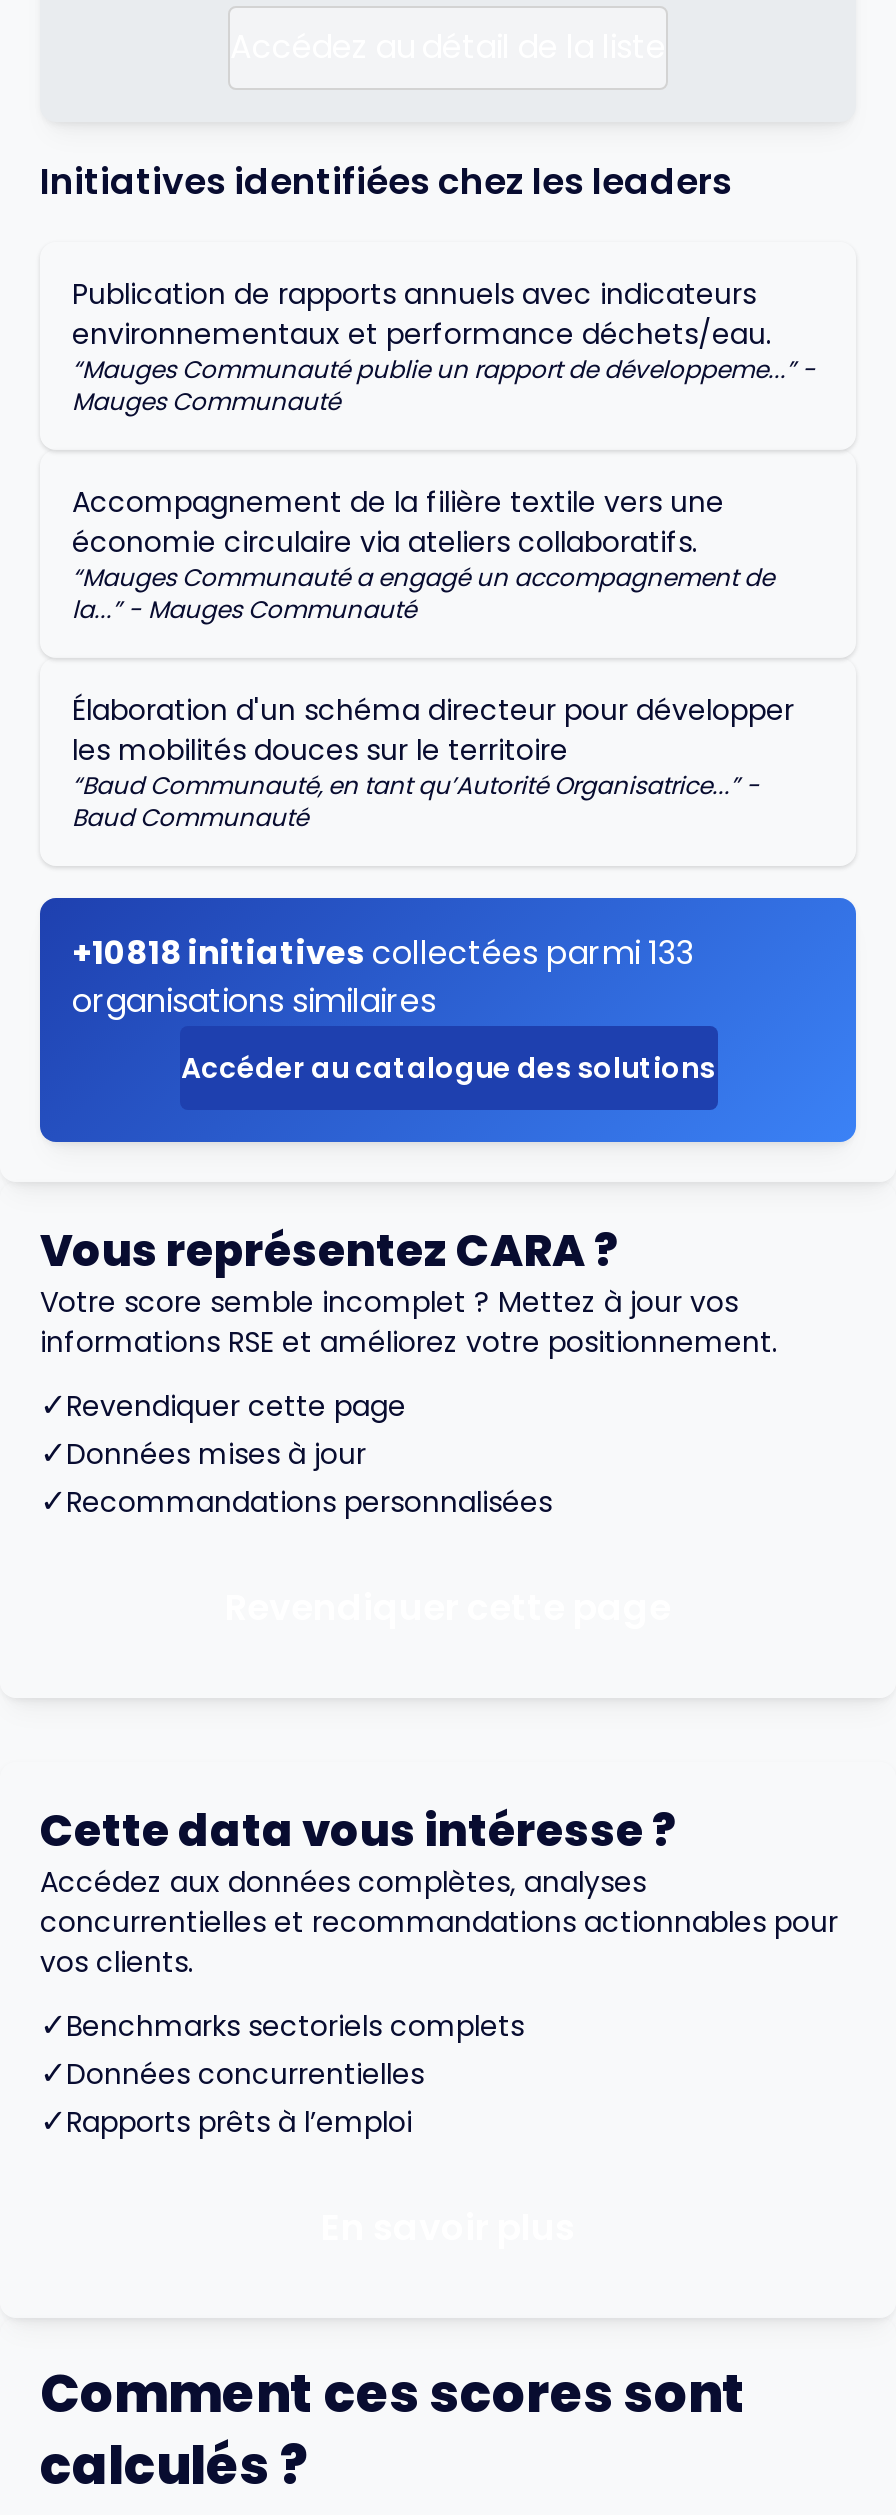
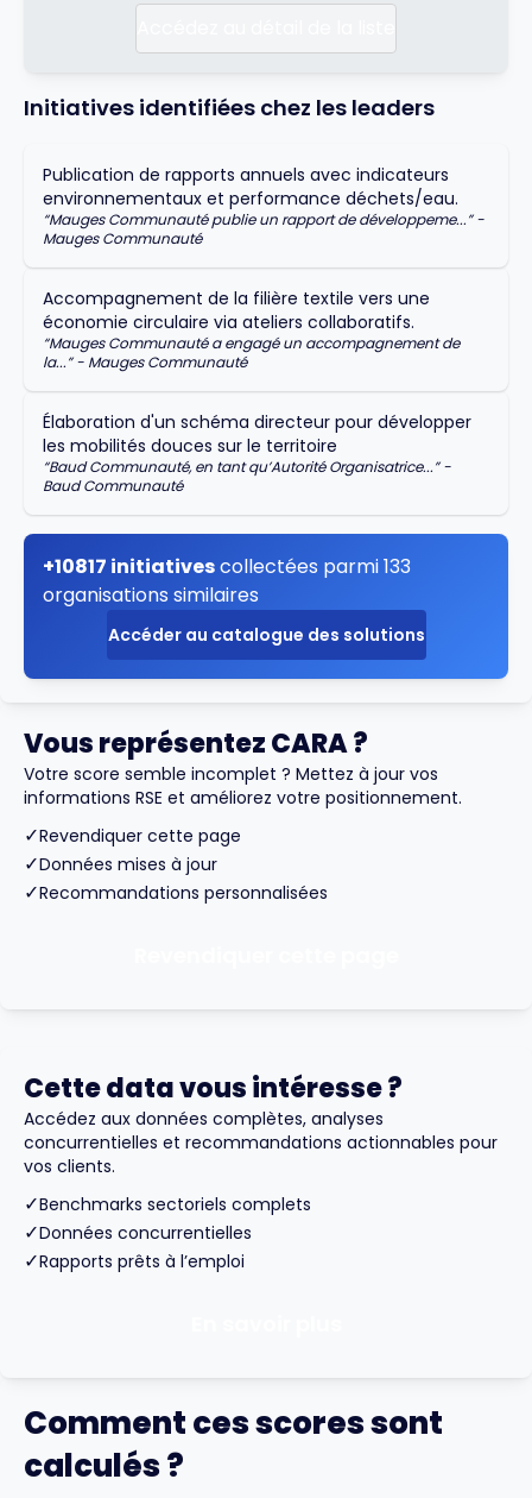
[72,930,694,976] +10818 initiatives collectées parmi 133 -> [43,553,411,580] +10817 initiatives collectées parmi 133

